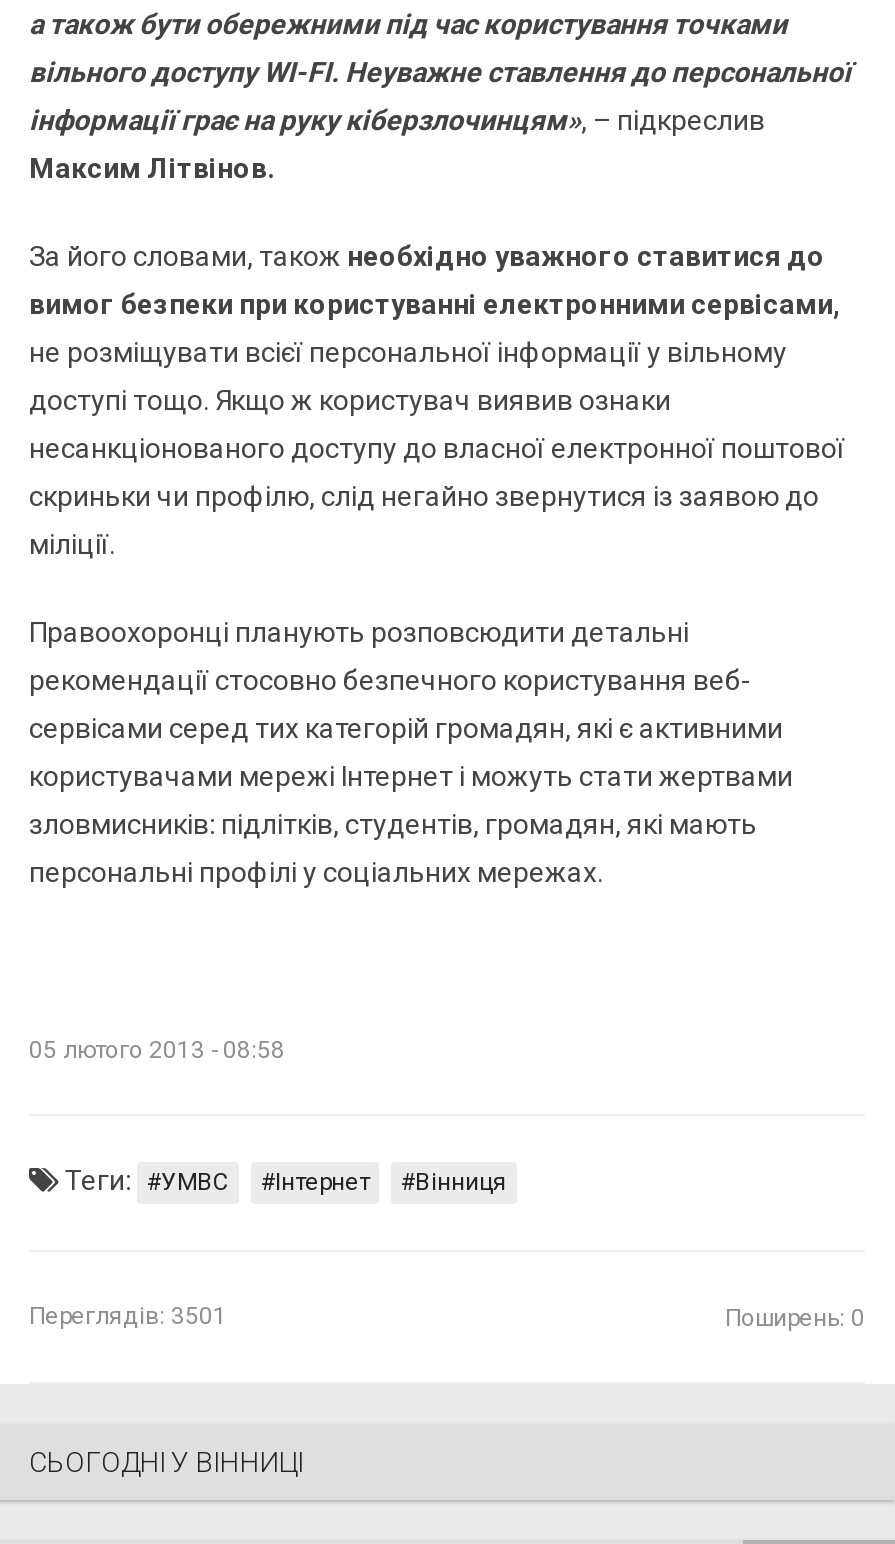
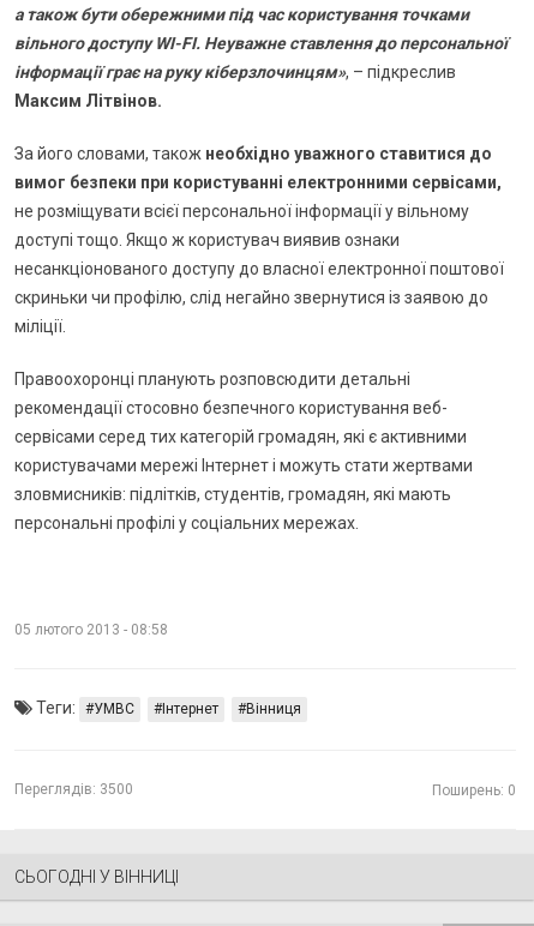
[29,1301,227,1329] Переглядів: 3501 -> [14,781,133,797] Переглядів: 3500

